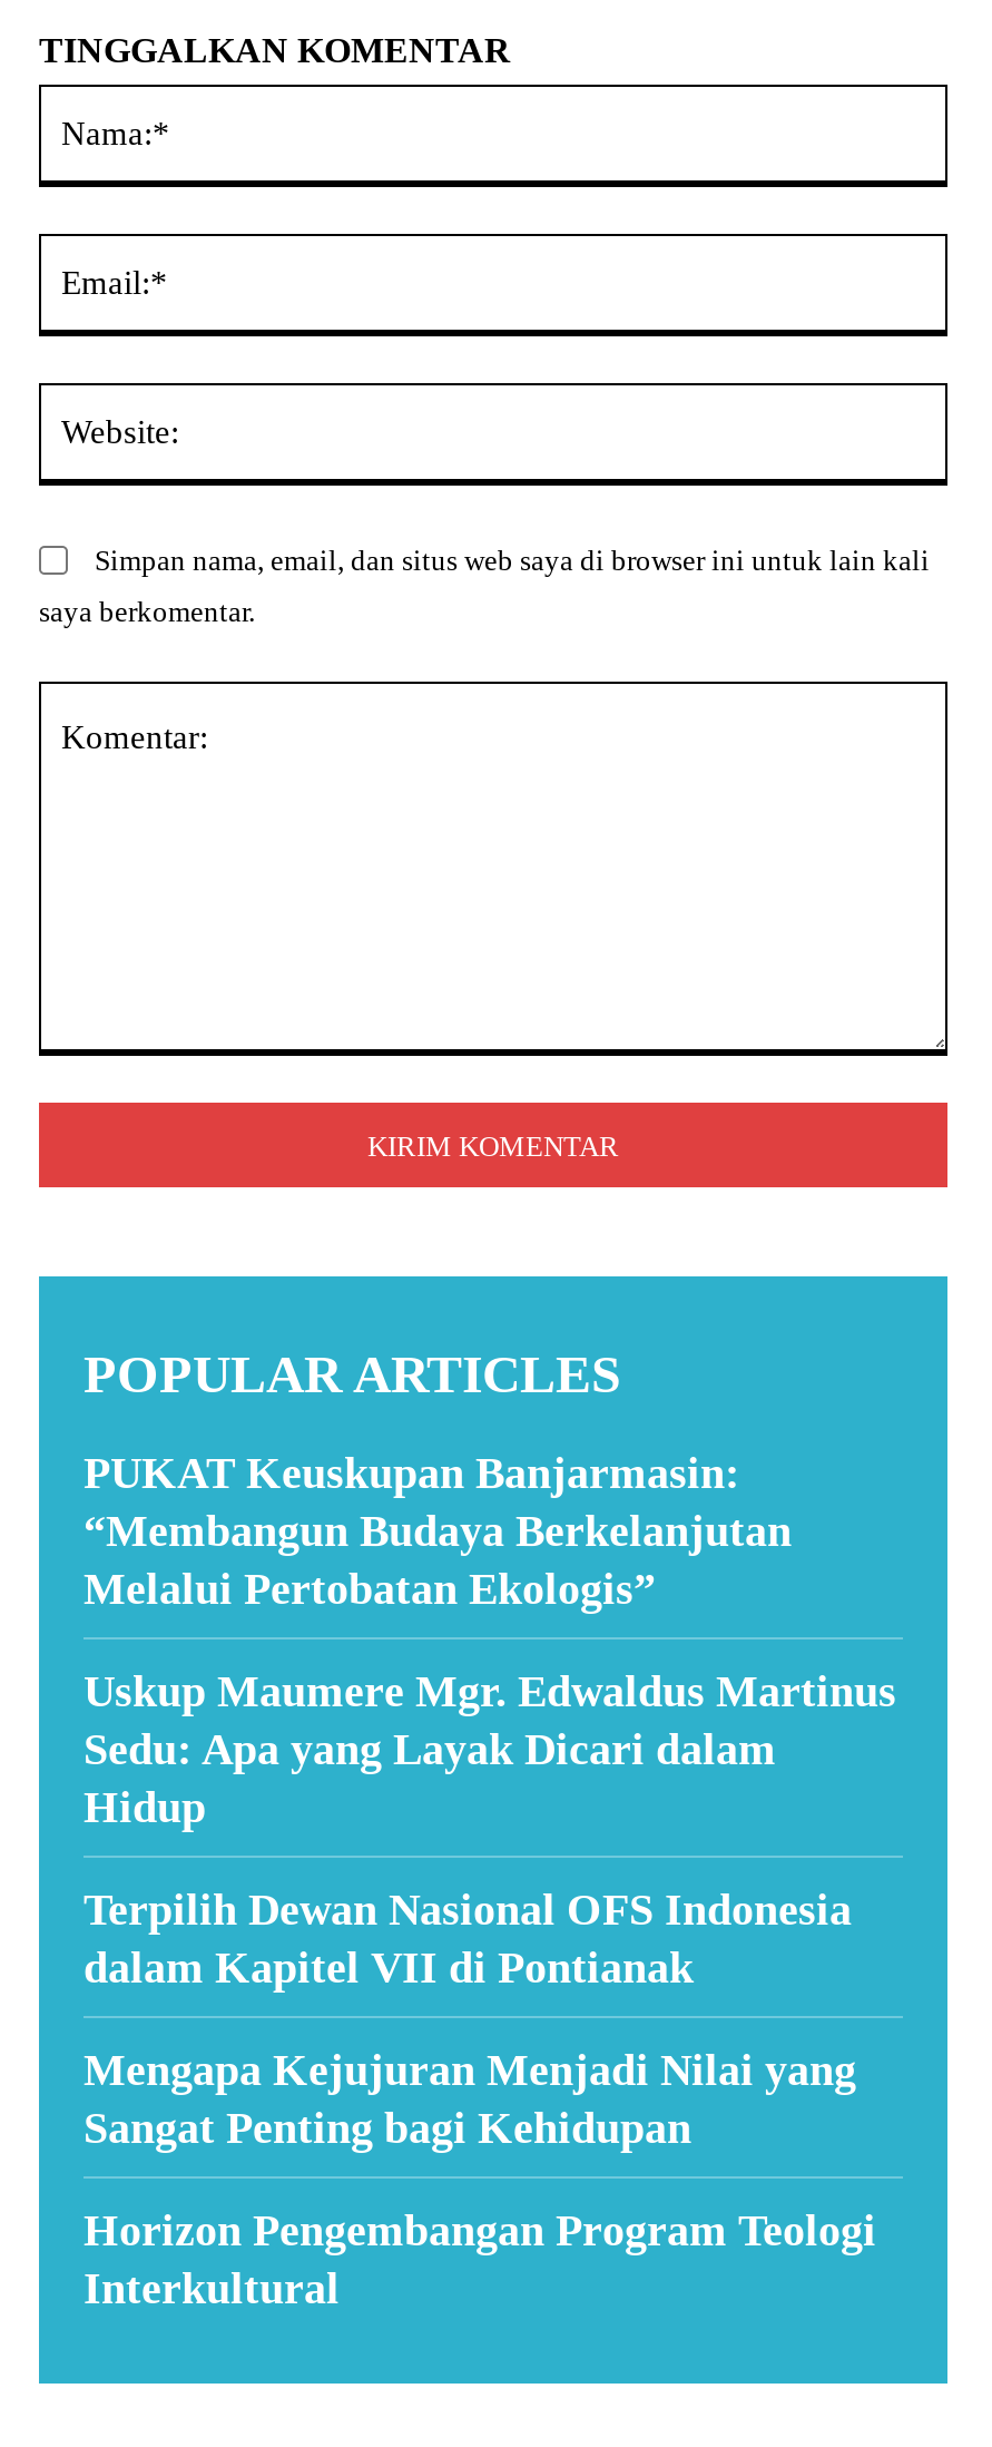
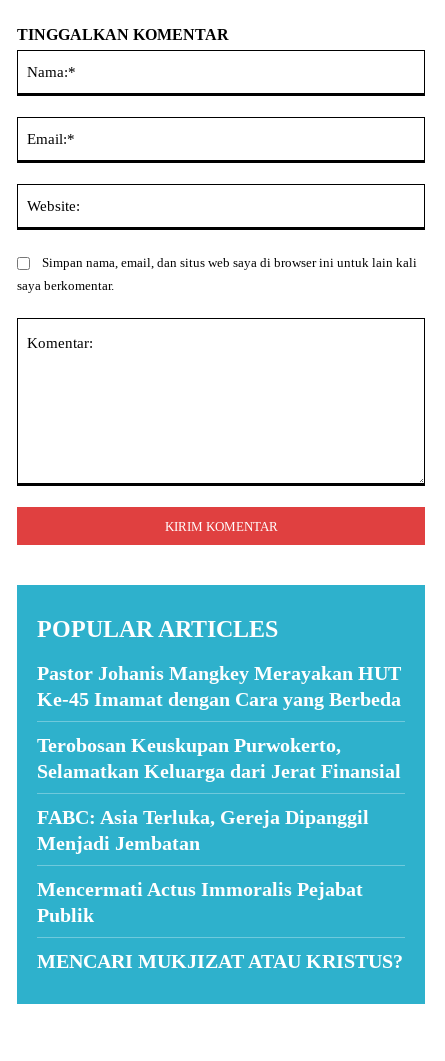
[84,1447,792,1612] PUKAT Keuskupan Banjarmasin: | “Membangun Budaya Berkelanjutan | Melalui Pertobatan Ekologis” -> [37,662,401,710] Pastor Johanis Mangkey Merayakan HUT | Ke-45 Imamat dengan Cara yang Berbeda
[84,1666,896,1831] Uskup Maumere Mgr. Edwaldus Martinus | Sedu: Apa yang Layak Dicari dalam | Hidup -> [37,734,401,782] Terobosan Keuskupan Purwokerto, | Selamatkan Keluarga dari Jerat Finansial
[84,1884,852,1991] Terpilih Dewan Nasional OFS Indonesia | dalam Kapitel VII di Pontianak -> [37,806,369,854] FABC: Asia Terluka, Gereja Dipanggil | Menjadi Jembatan
[84,2044,856,2151] Mengapa Kejujuran Menjadi Nilai yang | Sangat Penting bagi Kehidupan -> [37,878,363,926] Mencermati Actus Immoralis Pejabat | Publik
[84,2205,876,2312] Horizon Pengembangan Program Teologi | Interkultural -> [37,950,403,972] MENCARI MUKJIZAT ATAU KRISTUS?

